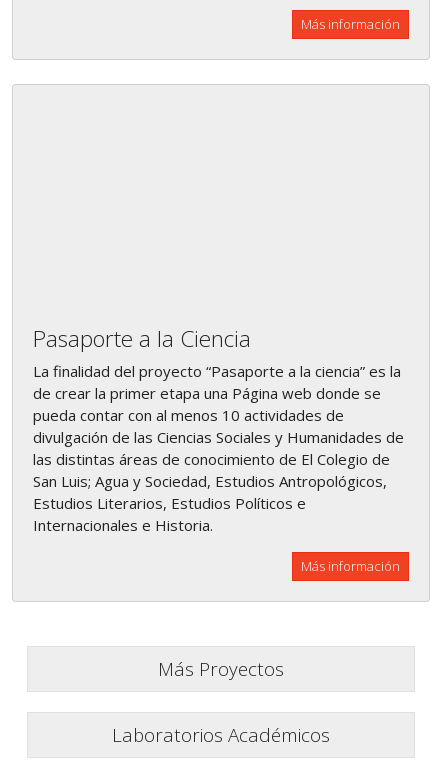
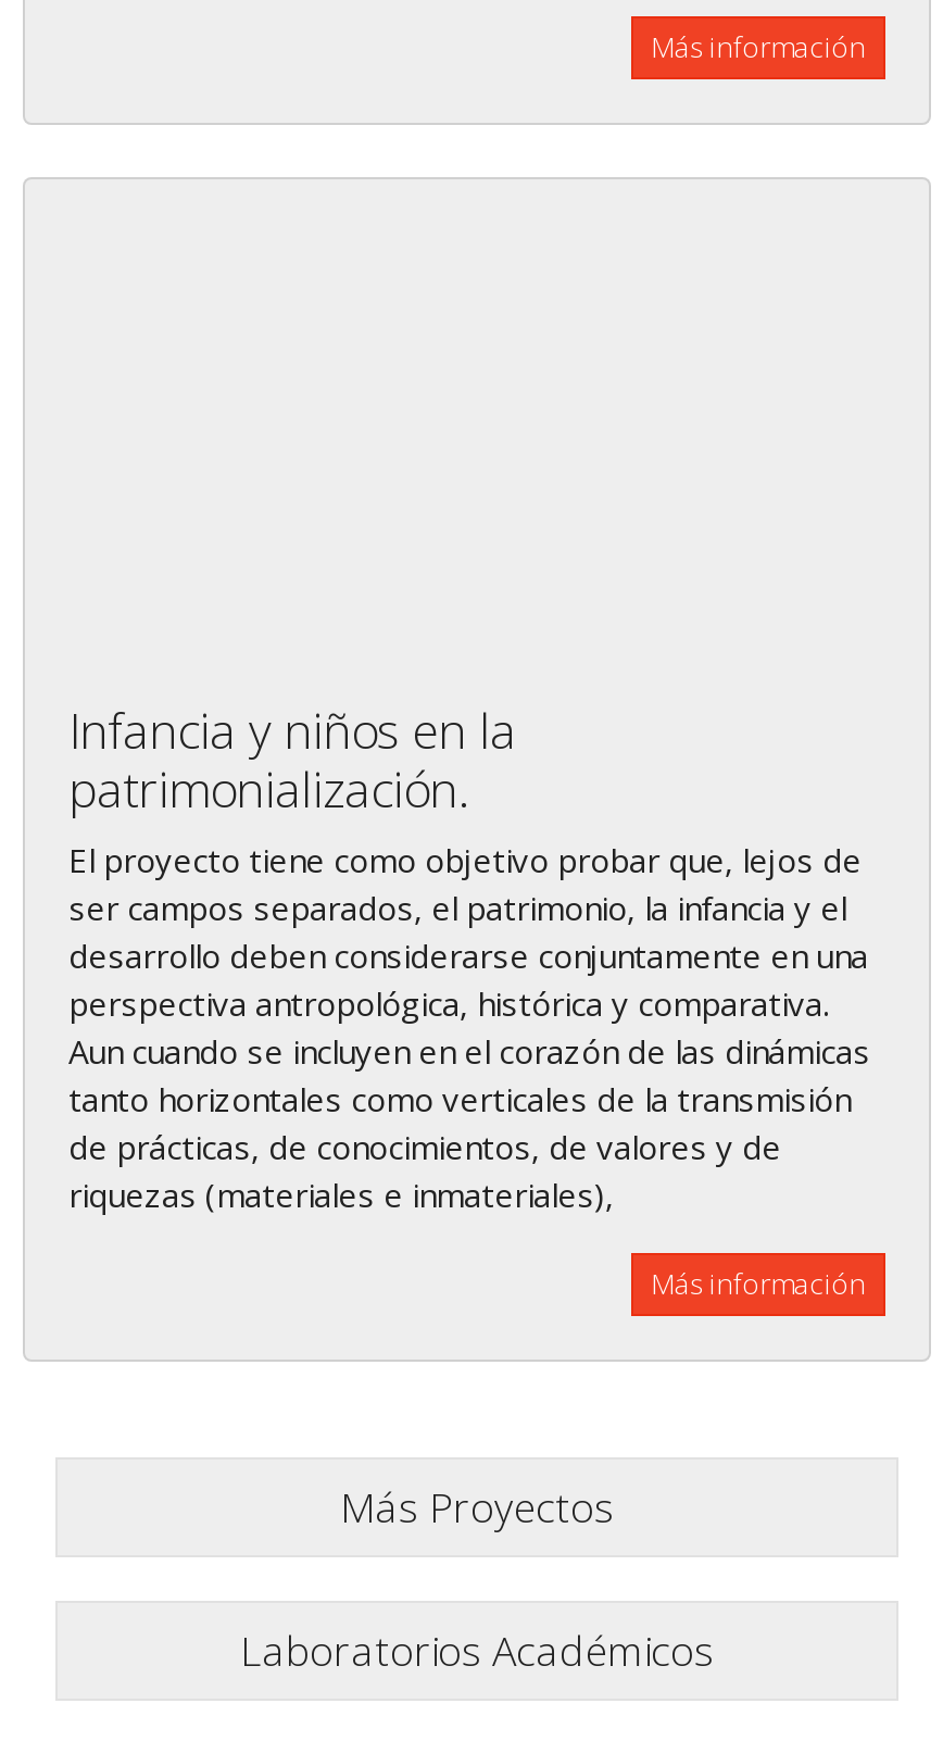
[33,323,404,535] Pasaporte a la Ciencia | La finalidad del proyecto “Pasaporte a la ciencia” es la | de crear la primer etapa una Página web donde se | pueda contar con al menos 10 actividades de | divulgación de las Ciencias Sociales y Humanidades de | las distintas áreas de conocimiento de El Colegio de | San Luis; Agua y Sociedad, Estudios Antropológicos, | Estudios Literarios, Estudios Políticos e | Internacionales e Historia. -> [68,697,870,1217] Infancia y niños en la | patrimonialización. | El proyecto tiene como objetivo probar que, lejos de | ser campos separados, el patrimonio, la infancia y el | desarrollo deben considerarse conjuntamente en una | perspectiva antropológica, histórica y comparativa. | Aun cuando se incluyen en el corazón de las dinámicas | tanto horizontales como verticales de la transmisión | de prácticas, de conocimientos, de valores y de | riquezas (materiales e inmateriales),

